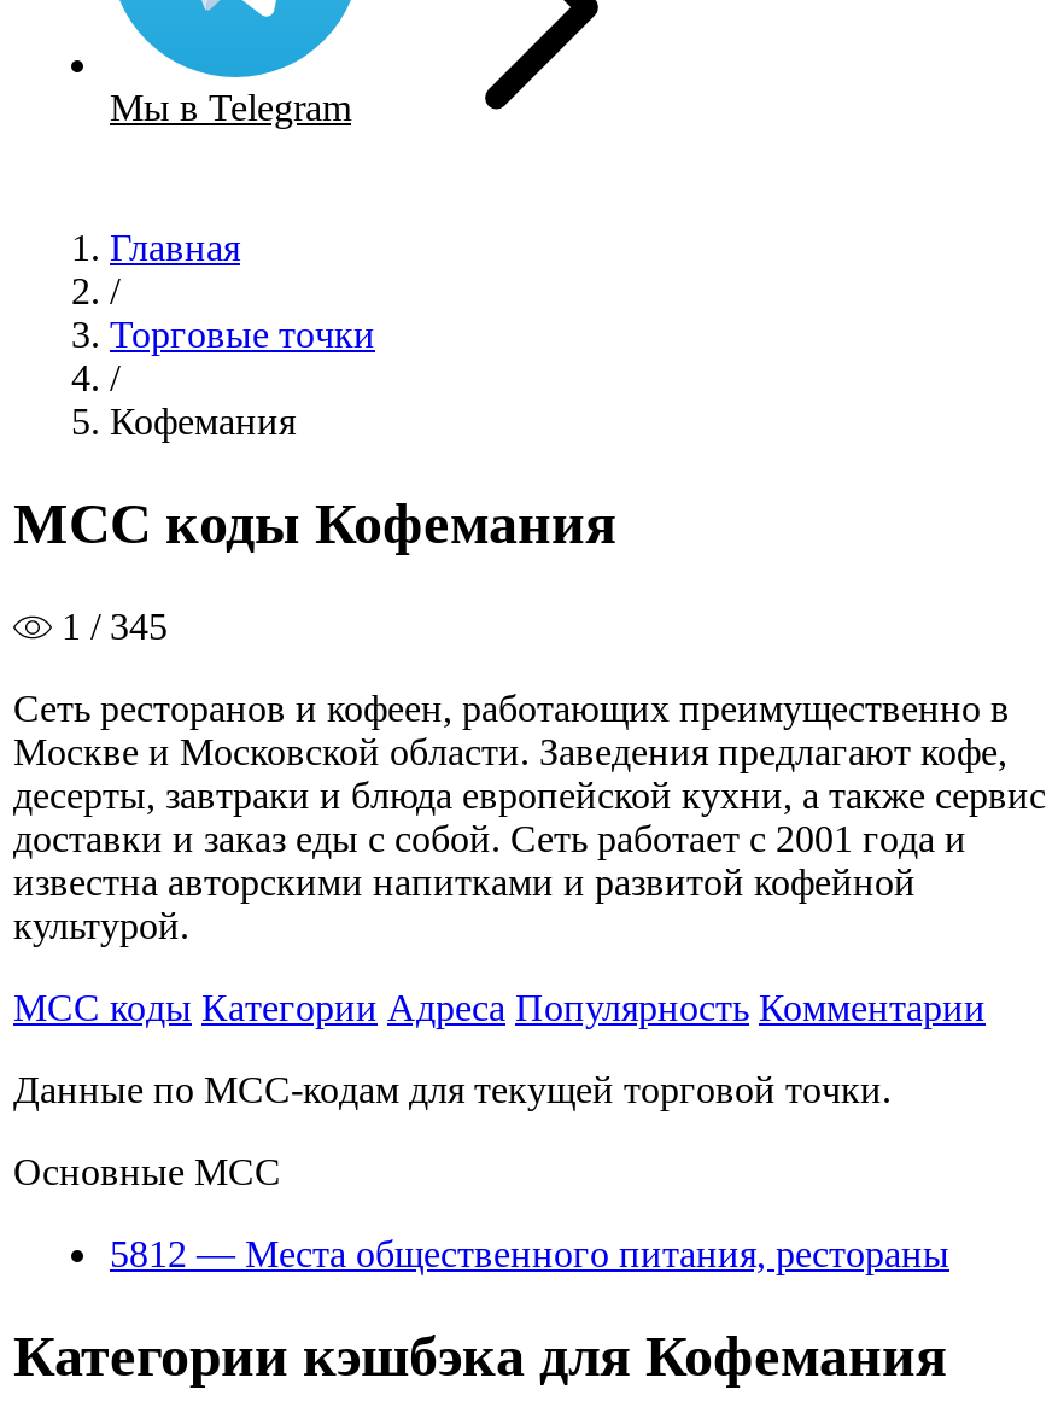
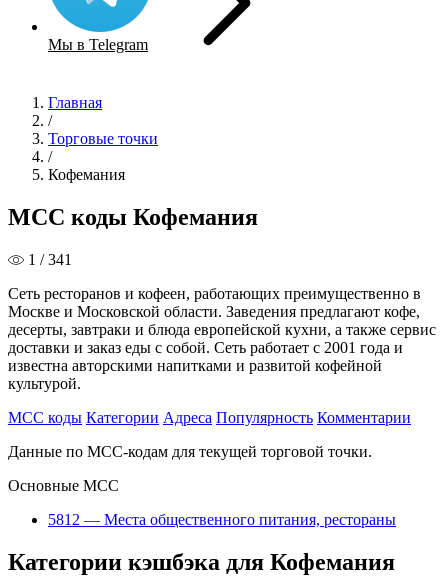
[62,605,168,646] 1 / 345 -> [28,251,72,268] 1 / 341

